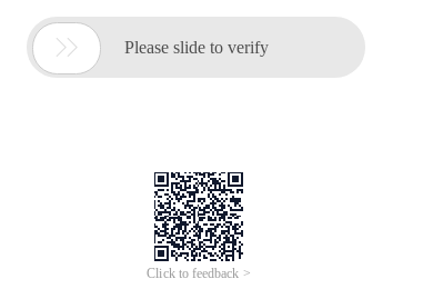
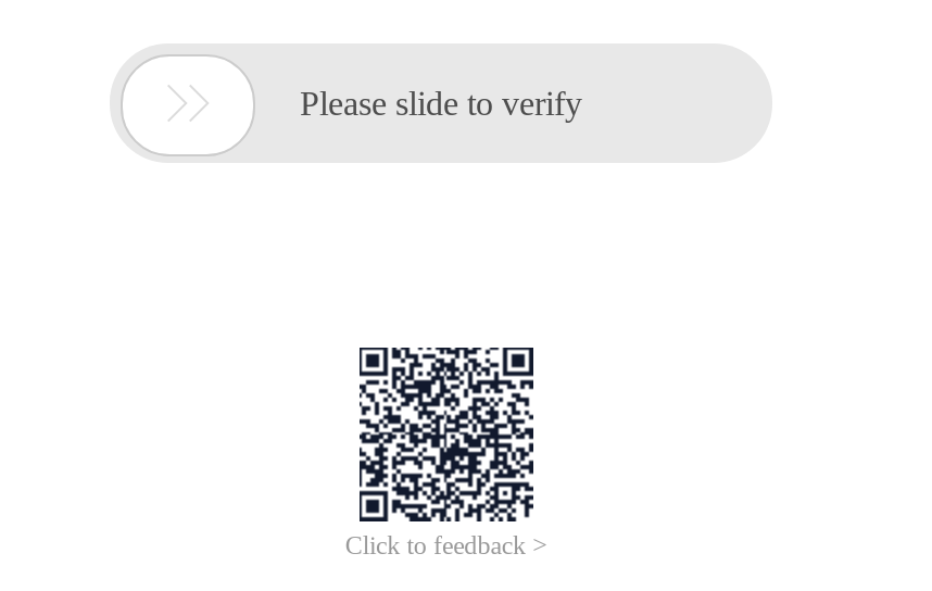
[153,177,243,262] [image] -> [360,359,536,524] [image]

